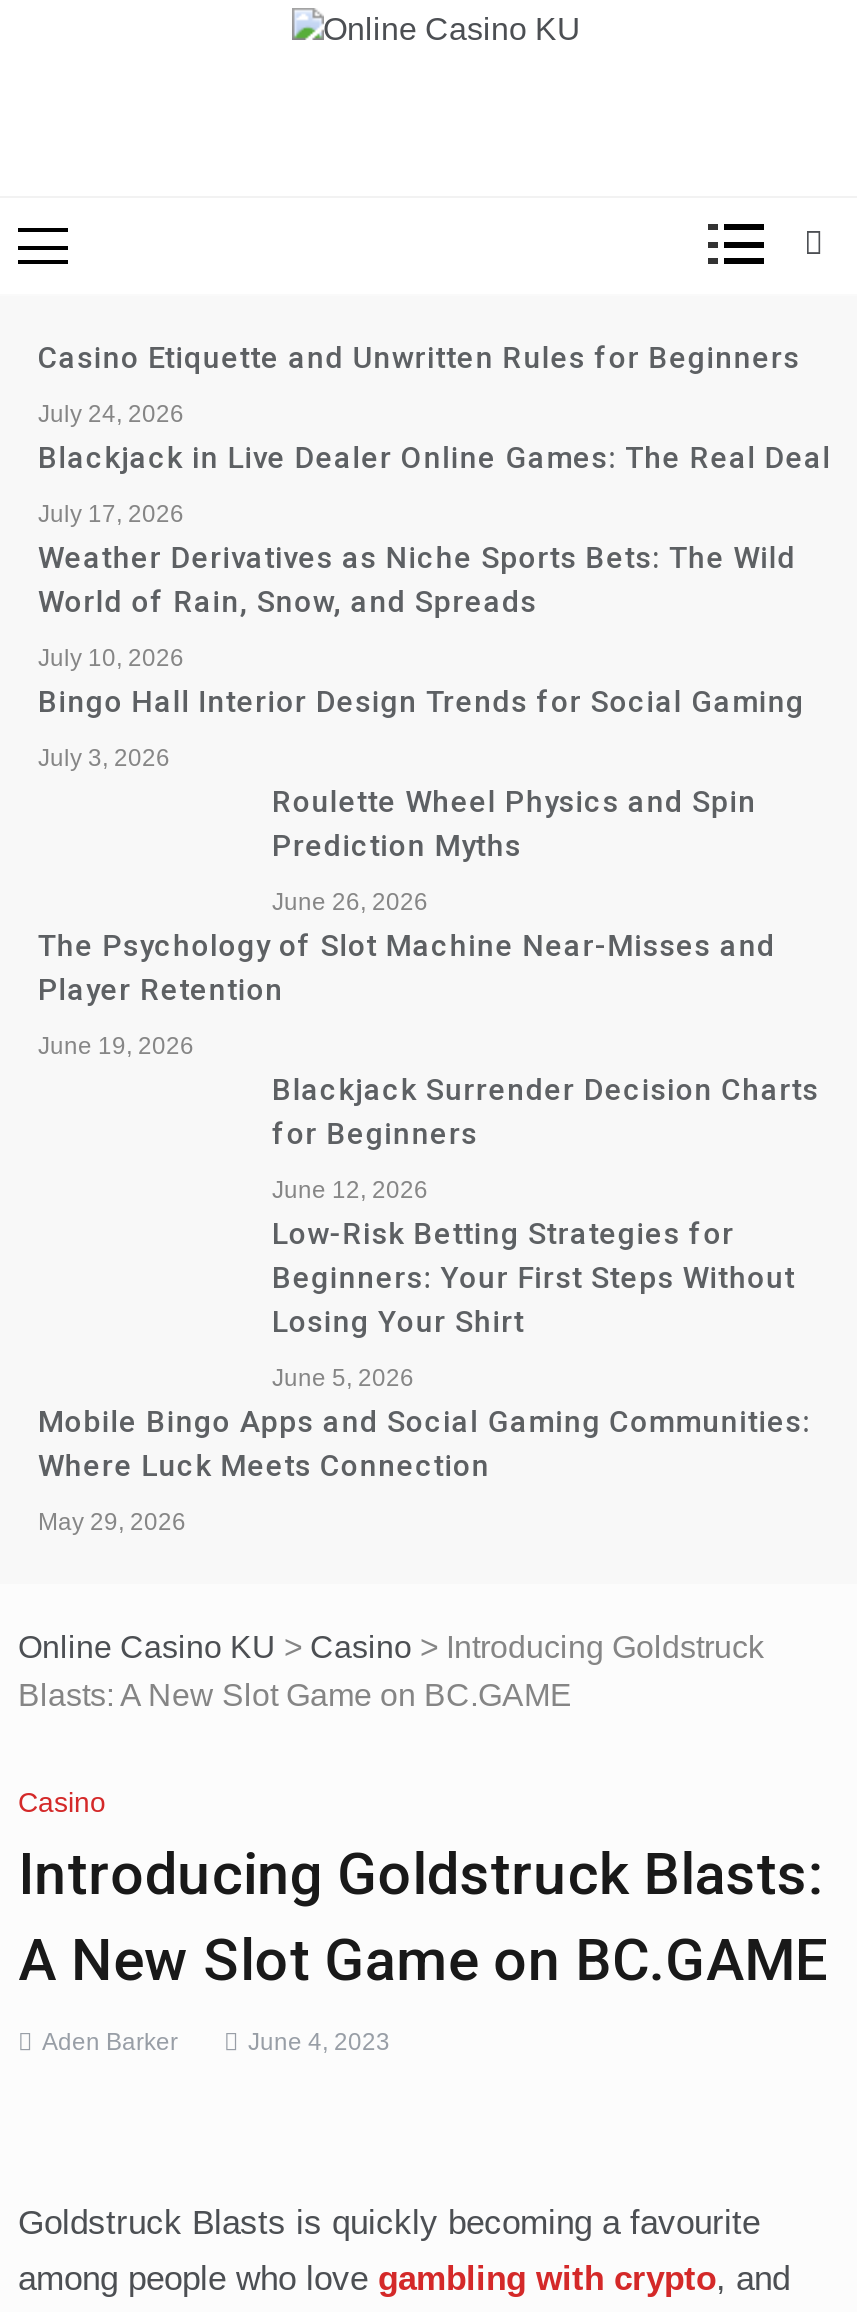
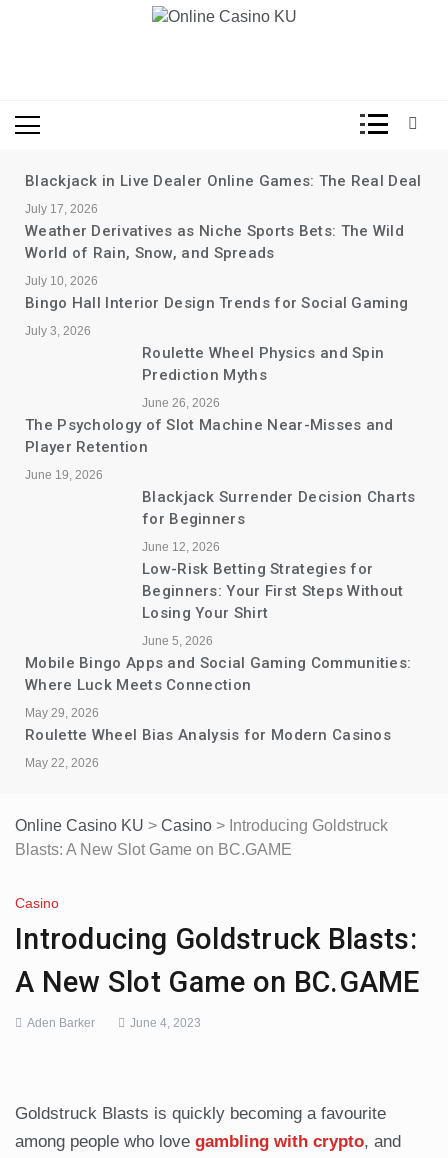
[38,340,800,428] Casino Etiquette and Unwritten Rules for Beginners | July 24, 2026 -> none
moved [38,440,831,1536] -> [25,172,422,720]: Blackjack in Live Dealer Online Games: The Real Deal | July 17, 2026 | Weather Derivatives as Niche Sports Bets: The Wild | ... | Where Luck Meets Connection | May 29, 2026
none -> [25,726,391,770] Roulette Wheel Bias Analysis for Modern Casinos | May 22, 2026

